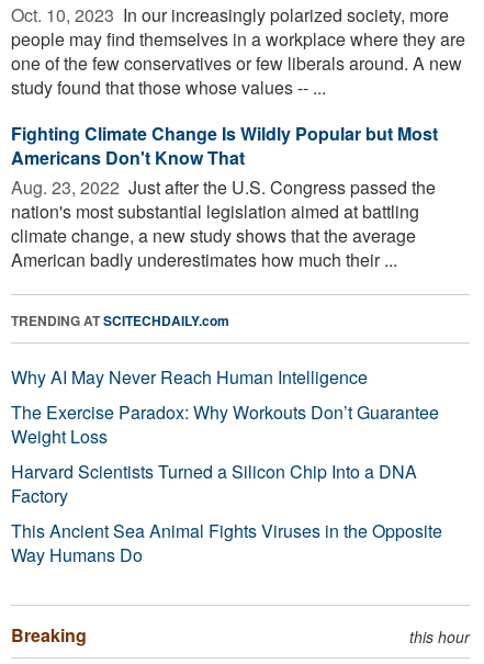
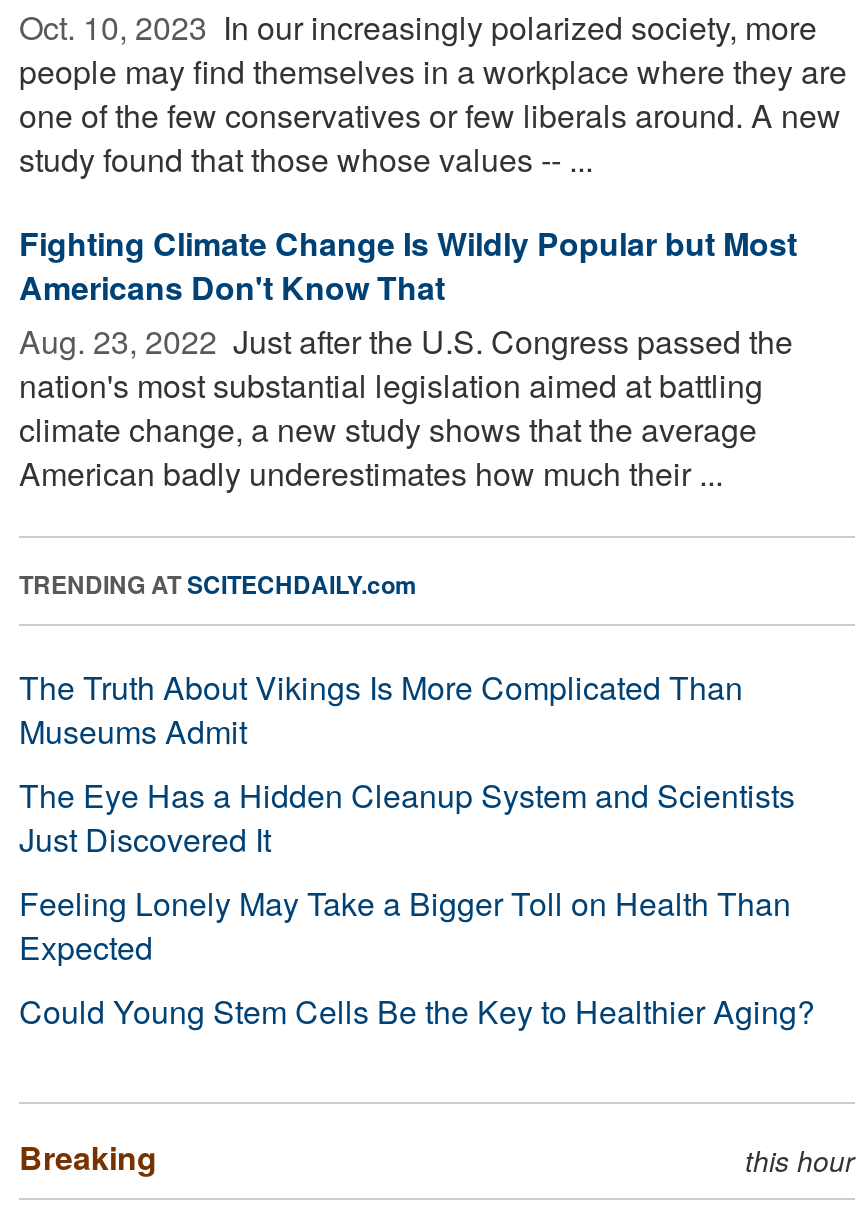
[11,364,442,567] Why AI May Never Reach Human Intelligence | The Exercise Paradox: Why Workouts Don’t Guarantee | Weight Loss | Harvard Scientists Turned a Silicon Chip Into a DNA | Factory | This Ancient Sea Animal Fights Viruses in the Opposite | Way Humans Do -> [19,664,815,1034] The Truth About Vikings Is More Complicated Than | Museums Admit | The Eye Has a Hidden Cleanup System and Scientists | Just Discovered It | Feeling Lonely May Take a Bigger Toll on Health Than | Expected | Could Young Stem Cells Be the Key to Healthier Aging?

